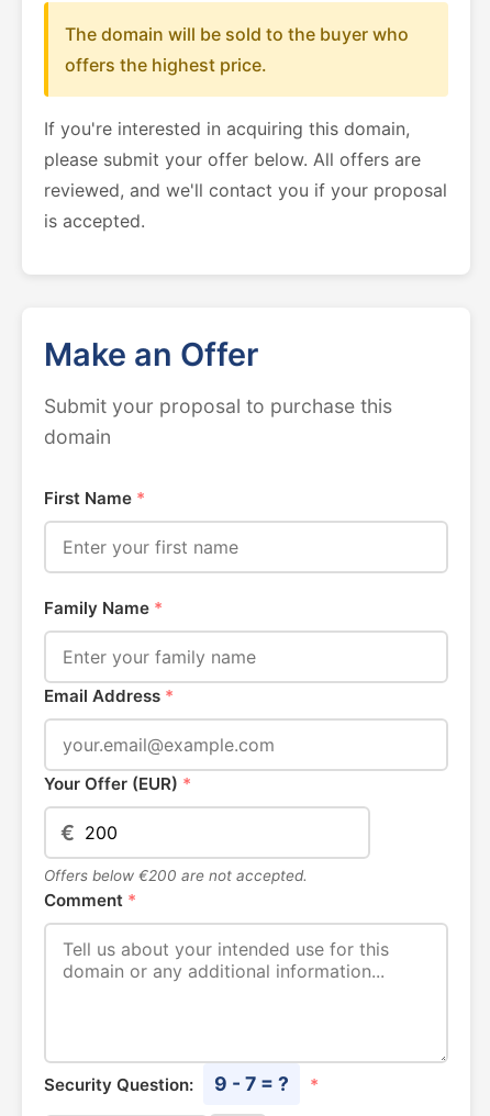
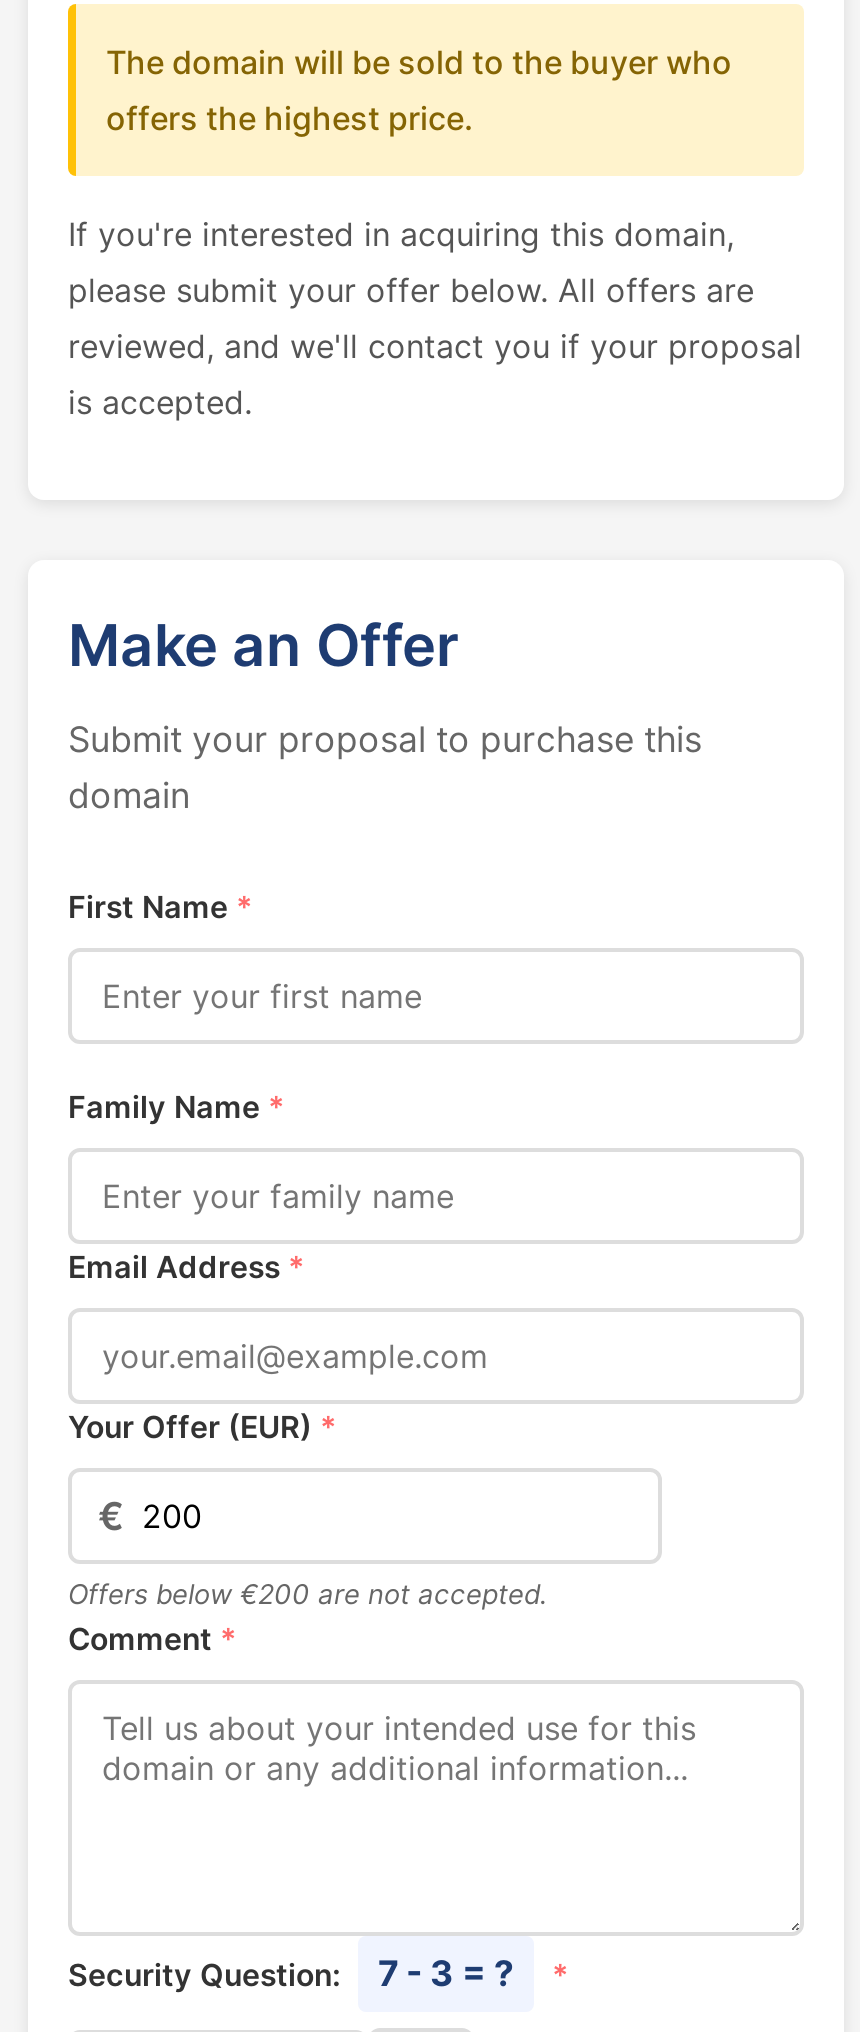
[214,1072,289,1095] 9 - 7 = ? -> [378,1952,514,1994] 7 - 3 = ?

